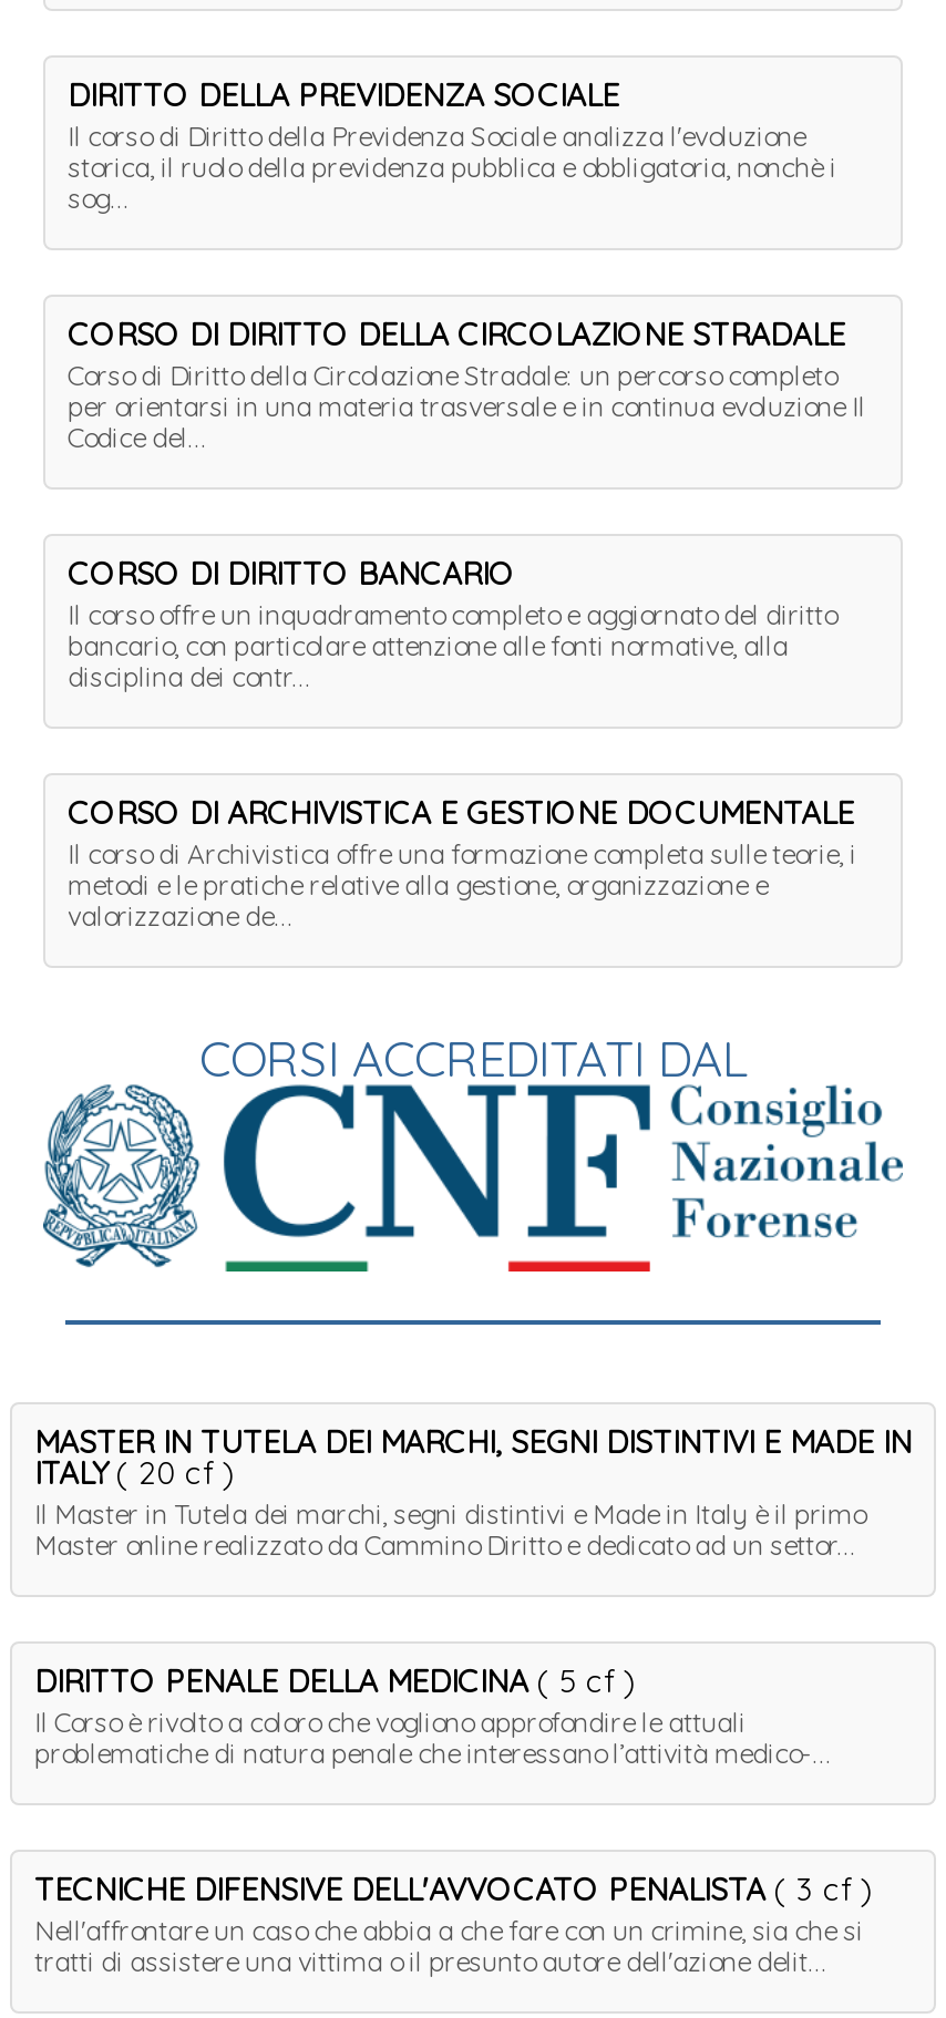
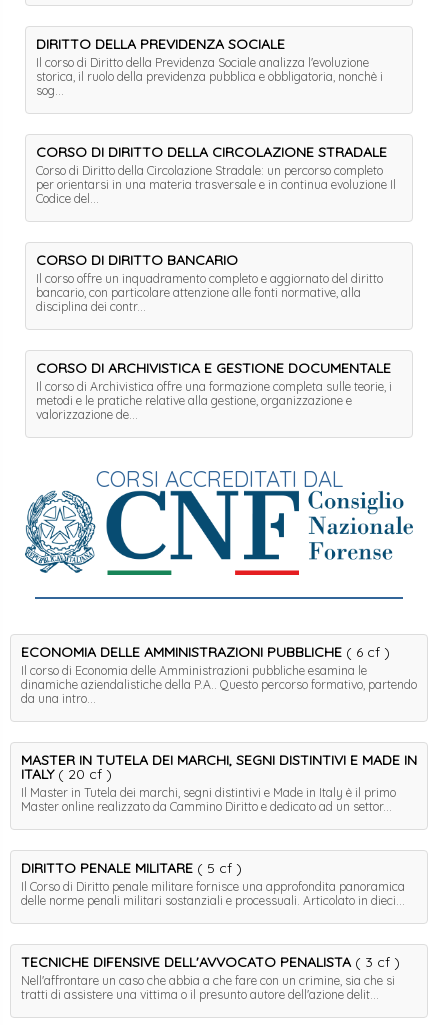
none -> [21,643,417,706] ECONOMIA DELLE AMMINISTRAZIONI PUBBLICHE ( 6 cf ) | Il corso di Economia delle Amministrazioni pubbliche esamina le | dinamiche aziendalistiche della P.A.. Questo percorso formativo, partendo | da una intro...
[34,1662,832,1770] DIRITTO PENALE DELLA MEDICINA ( 5 cf ) | Il Corso è rivolto a coloro che vogliono approfondire le attuali | problematiche di natura penale che interessano l’attività medico-... -> [21,859,405,908] DIRITTO PENALE MILITARE ( 5 cf ) | Il Corso di Diritto penale militare fornisce una approfondita panoramica | delle norme penali militari sostanziali e processuali. Articolato in dieci...

